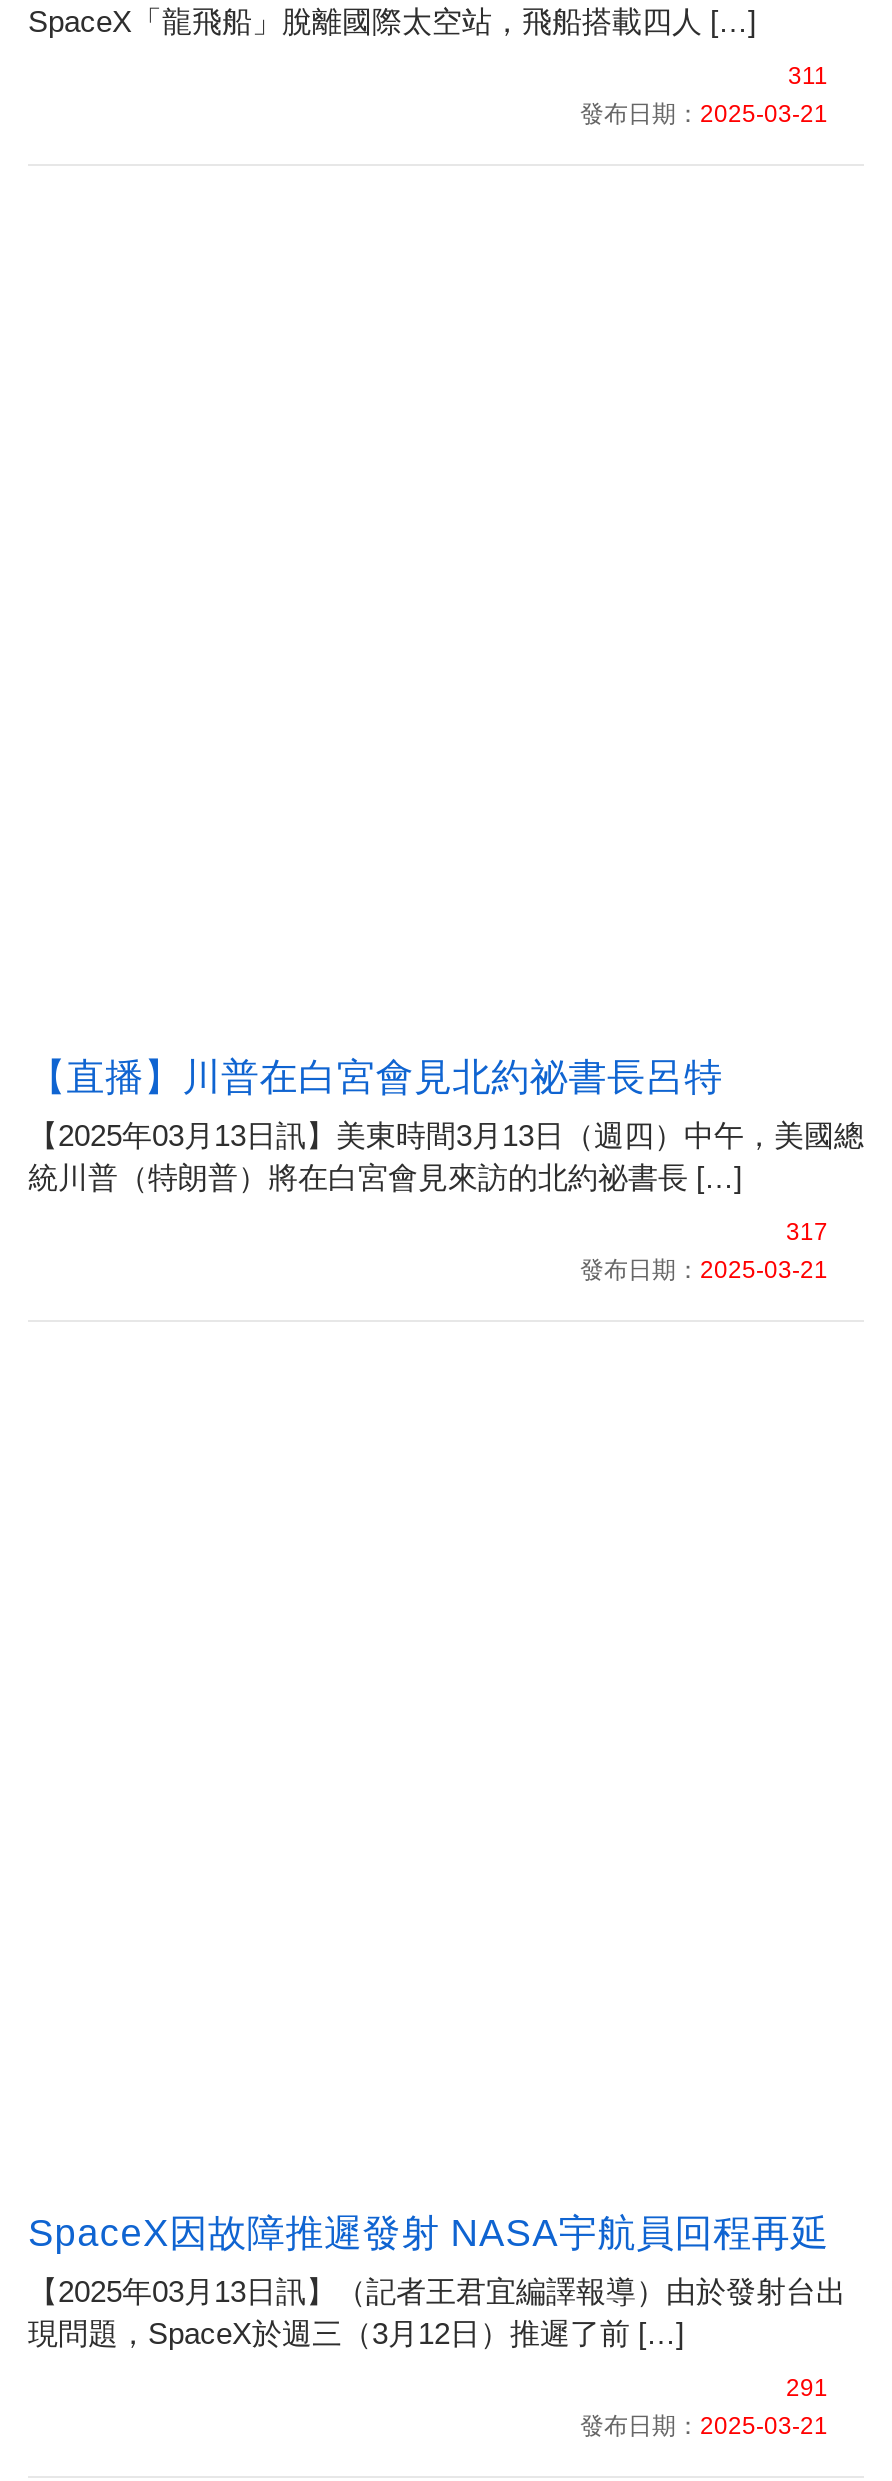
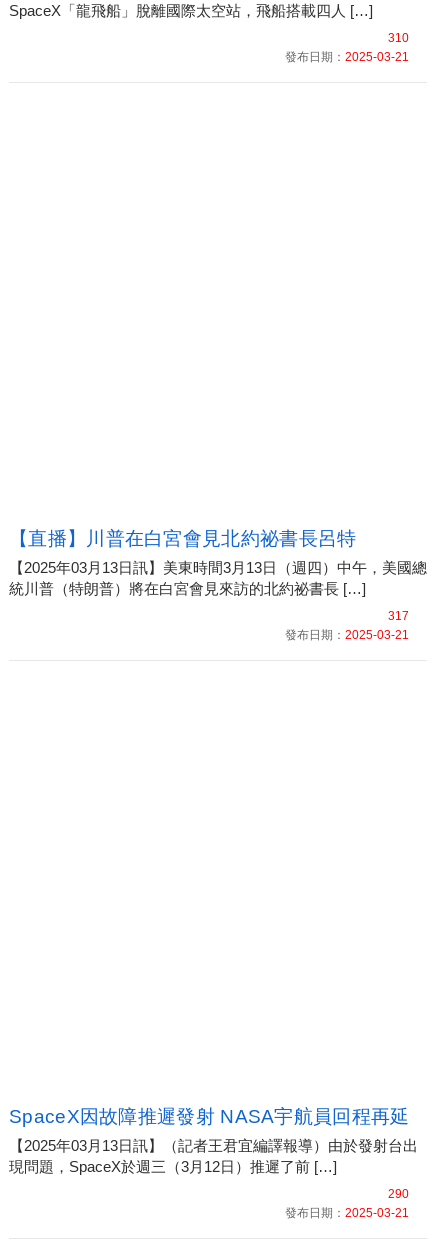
[788,62,828,90] 311 -> [388,31,409,45] 310
[786,2374,828,2402] 291 -> [388,1187,409,1201] 290

